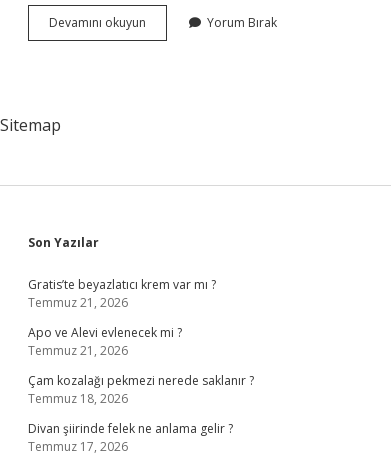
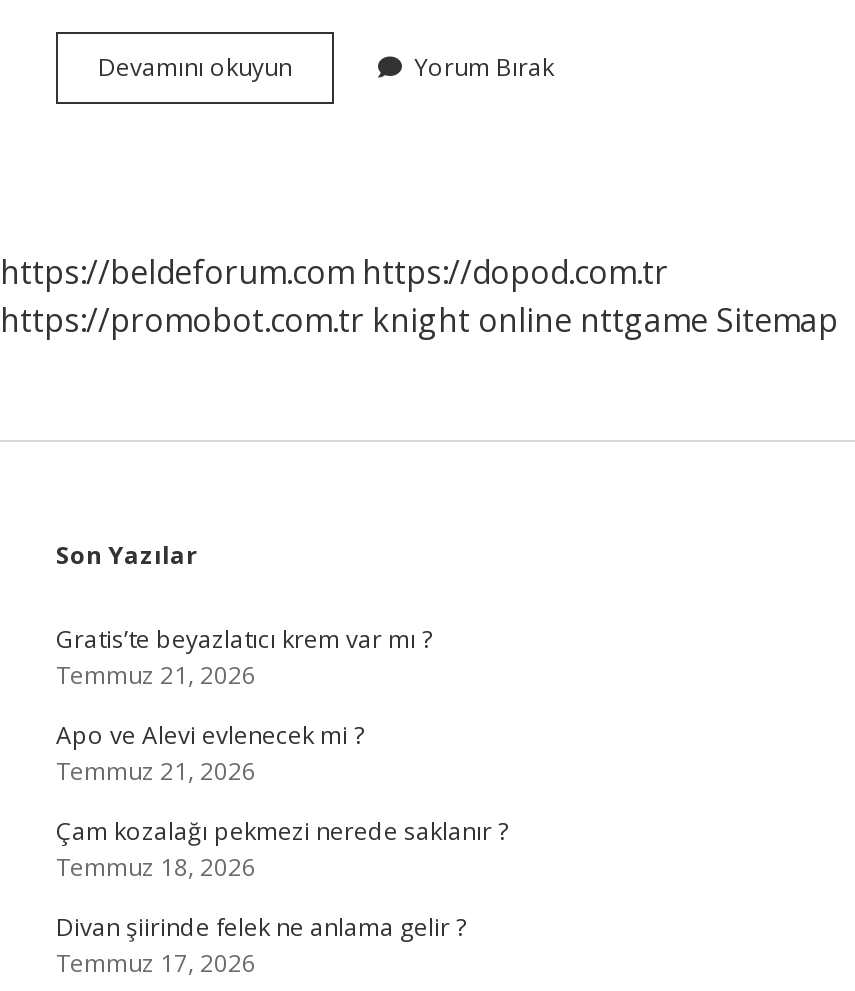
[0,114,61,136] Sitemap -> [0,250,838,342] https://beldeforum.com https://dopod.com.tr | https://promobot.com.tr knight online nttgame Sitemap

